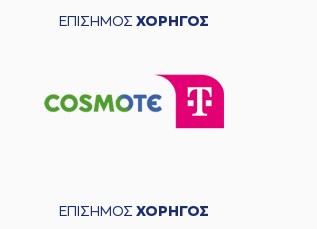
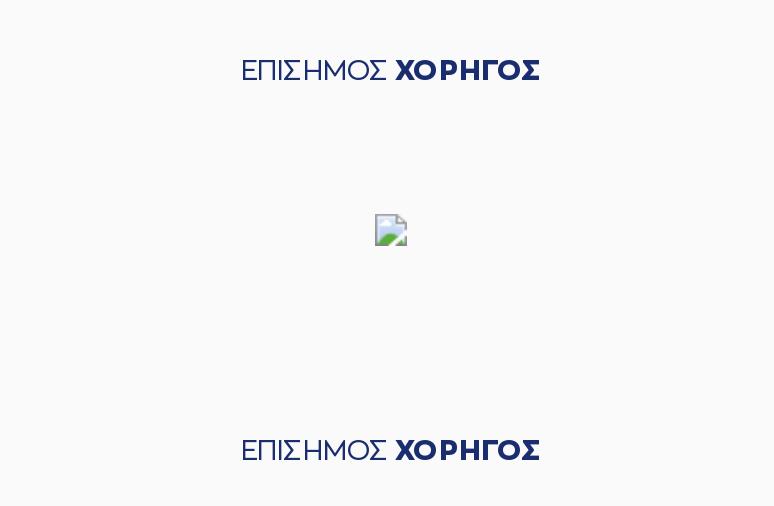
[43,73,225,130] [image] -> none

